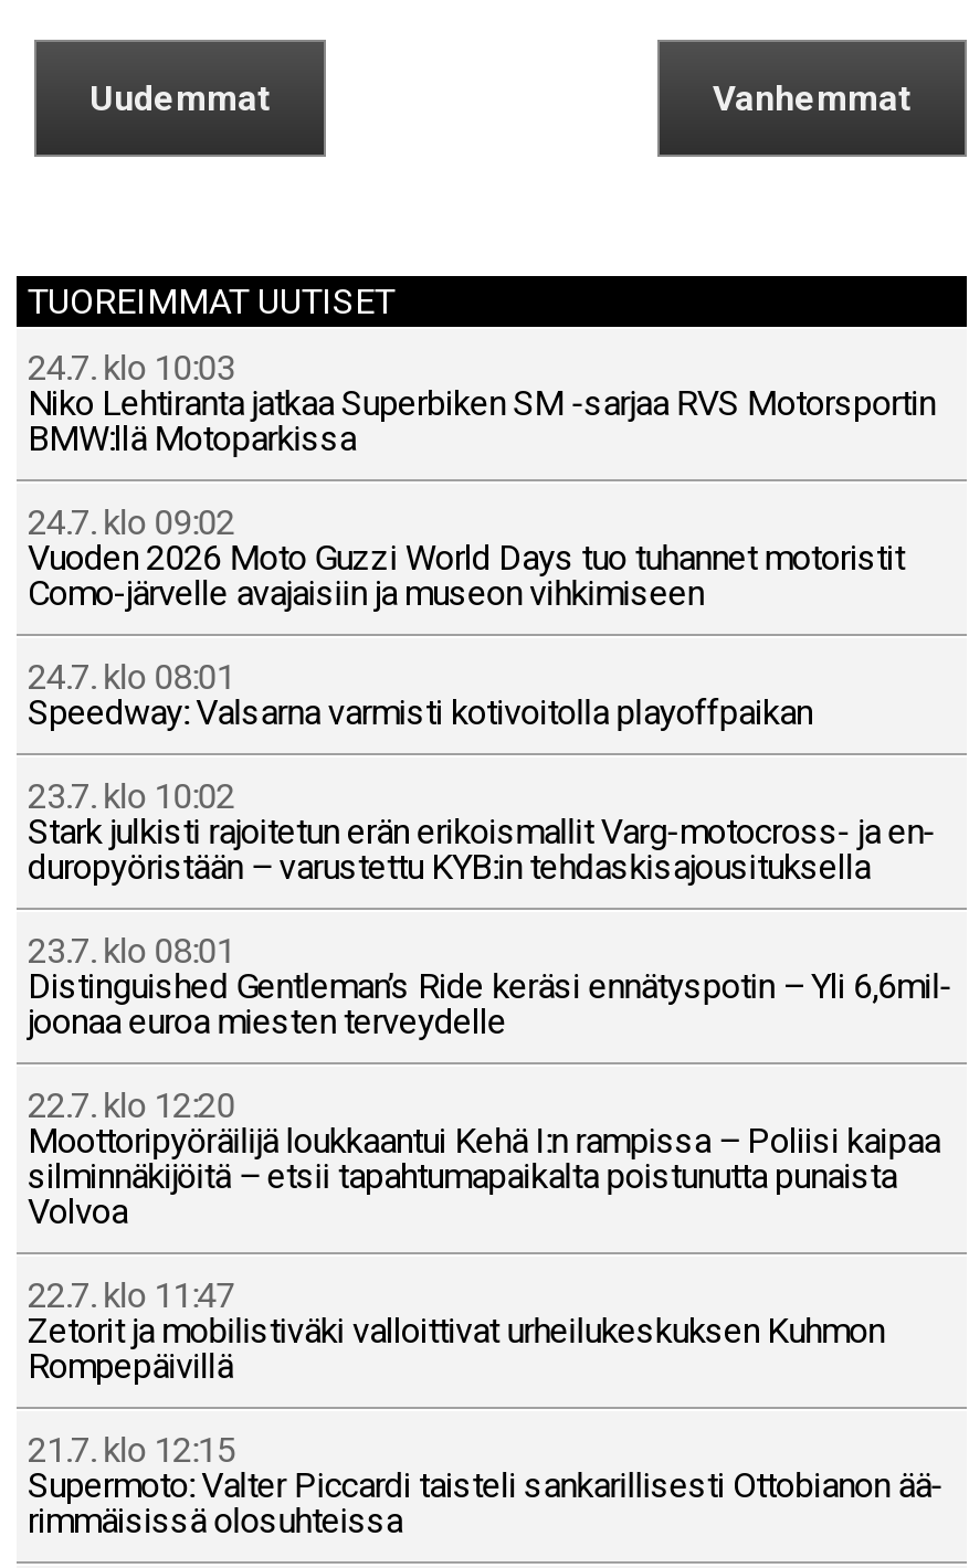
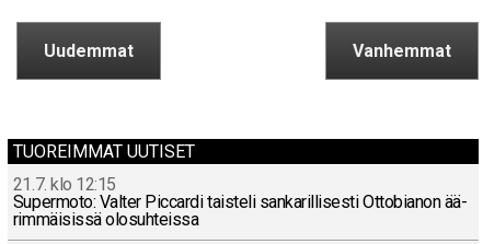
[28,346,953,1386] 24.7. klo 10:03 | Niko Lehtiranta jatkaa Superbiken SM -sarjaa RVS Motorsportin | BMW:llä Motoparkissa | 24.7. klo 09:02 | Vuoden 2026 Moto Guzzi World Days tuo tuhannet motoristit | Como-järvelle avajaisiin ja museon vihkimiseen | 24.7. klo 08:01 | Speedway: Valsarna varmisti kotivoitolla playoffpaikan | 23.7. klo 10:02 | Stark julkisti rajoitetun erän erikoismallit Varg-motocross- ja en | duropyöristään – varustettu KYB:in tehdaskisajousituksella | 23.7. klo 08:01 | Distinguished Gentleman’s Ride keräsi ennätyspotin – Yli 6,6mil | joonaa euroa miesten terveydelle | 22.7. klo 12:20 | Moottoripyöräilijä loukkaantui Kehä I:n rampissa – Poliisi kaipaa | silminnäkijöitä – etsii tapahtumapaikalta poistunutta punaista | Volvoa | 22.7. klo 11:47 | Zetorit ja mobilistiväki valloittivat urheilukeskuksen Kuhmon | Rompepäivillä -> none

